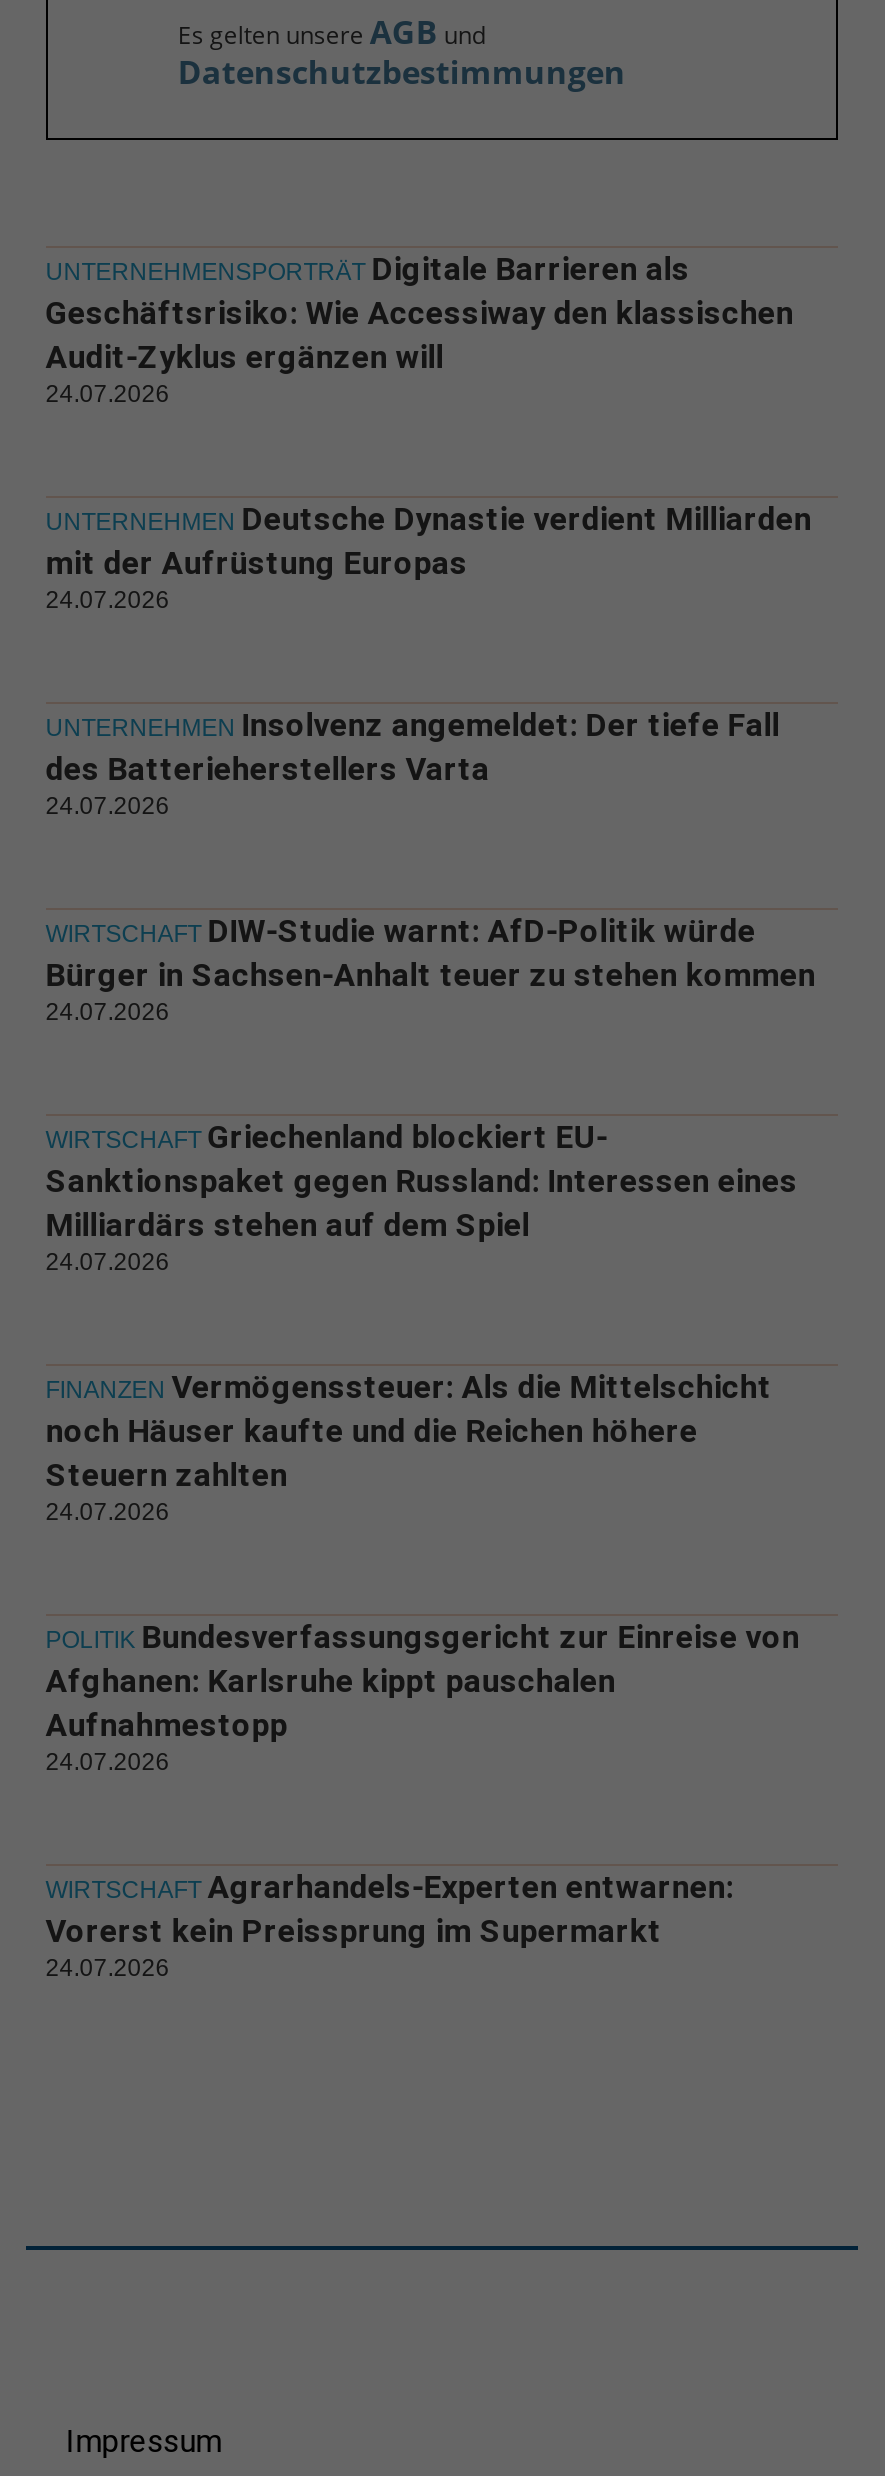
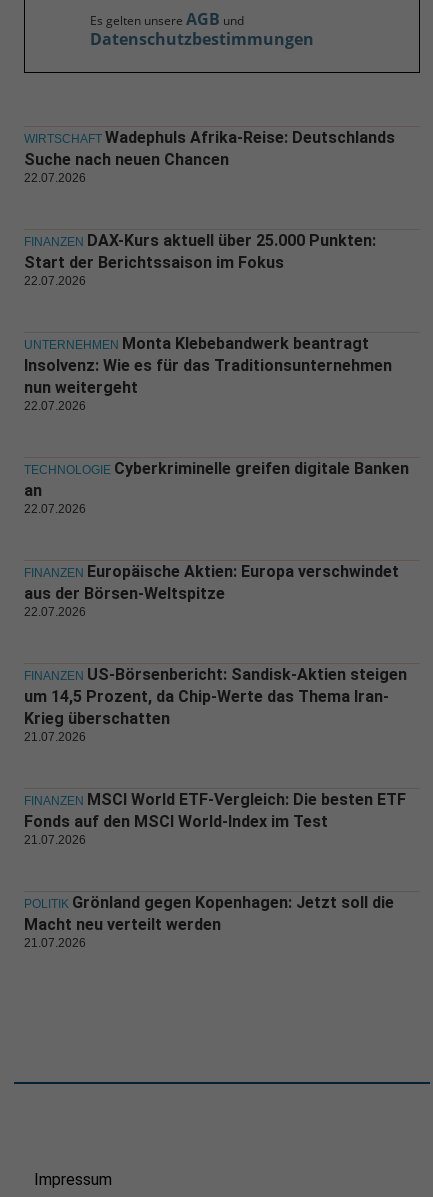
[45,250,793,408] UNTERNEHMENSPORTRÄT Digitale Barrieren als | Geschäftsrisiko: Wie Accessiway den klassischen | Audit-Zyklus ergänzen will | 24.07.2026 -> [24,128,395,185] WIRTSCHAFT Wadephuls Afrika-Reise: Deutschlands | Suche nach neuen Chancen | 22.07.2026
[45,500,811,614] UNTERNEHMEN Deutsche Dynastie verdient Milliarden | mit der Aufrüstung Europas | 24.07.2026 -> [24,231,376,288] FINANZEN DAX-Kurs aktuell über 25.000 Punkten: | Start der Berichtssaison im Fokus | 22.07.2026
[45,706,779,820] UNTERNEHMEN Insolvenz angemeldet: Der tiefe Fall | des Batterieherstellers Varta | 24.07.2026 -> [24,334,392,413] UNTERNEHMEN Monta Klebebandwerk beantragt | Insolvenz: Wie es für das Traditionsunternehmen | nun weitergeht | 22.07.2026
[45,912,815,1026] WIRTSCHAFT DIW-Studie warnt: AfD-Politik würde | Bürger in Sachsen-Anhalt teuer zu stehen kommen | 24.07.2026 -> [24,459,409,516] TECHNOLOGIE Cyberkriminelle greifen digitale Banken | an | 22.07.2026
[45,1118,797,1276] WIRTSCHAFT Griechenland blockiert EU- | Sanktionspaket gegen Russland: Interessen eines | Milliardärs stehen auf dem Spiel | 24.07.2026 -> [24,562,399,619] FINANZEN Europäische Aktien: Europa verschwindet | aus der Börsen-Weltspitze | 22.07.2026
[45,1368,771,1526] FINANZEN Vermögenssteuer: Als die Mittelschicht | noch Häuser kaufte und die Reichen höhere | Steuern zahlten | 24.07.2026 -> [24,665,407,744] FINANZEN US-Börsenbericht: Sandisk-Aktien steigen | um 14,5 Prozent, da Chip-Werte das Thema Iran- | Krieg überschatten | 21.07.2026
[45,1618,799,1776] POLITIK Bundesverfassungsgericht zur Einreise von | Afghanen: Karlsruhe kippt pauschalen | Aufnahmestopp | 24.07.2026 -> [24,790,406,847] FINANZEN MSCI World ETF-Vergleich: Die besten ETF | Fonds auf den MSCI World-Index im Test | 21.07.2026
[45,1868,733,1982] WIRTSCHAFT Agrarhandels-Experten entwarnen: | Vorerst kein Preissprung im Supermarkt | 24.07.2026 -> [24,893,394,950] POLITIK Grönland gegen Kopenhagen: Jetzt soll die | Macht neu verteilt werden | 21.07.2026

